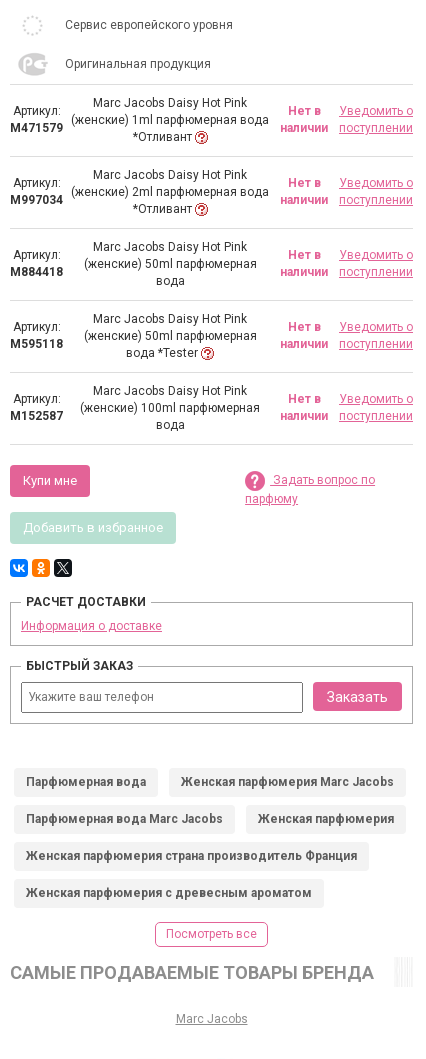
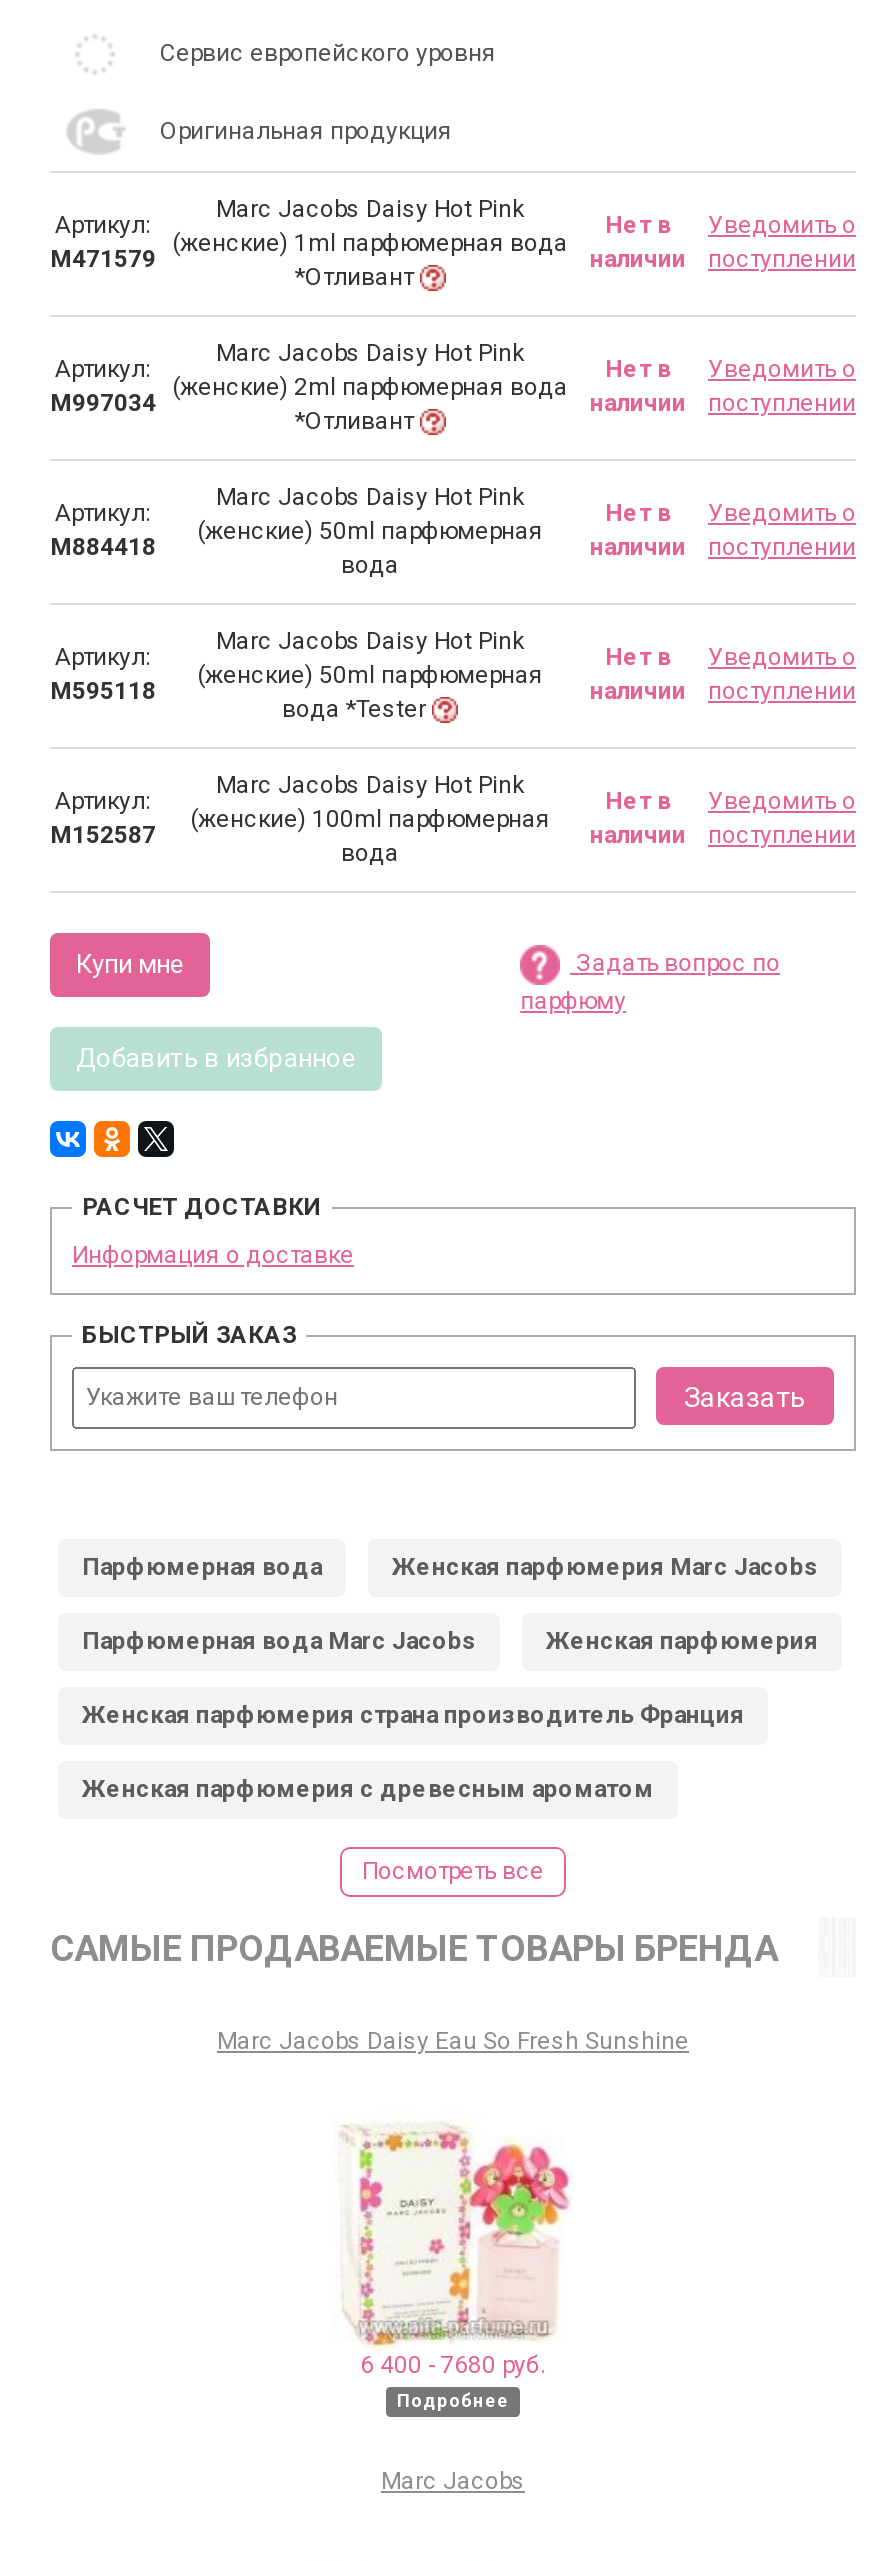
none -> [217,2027,689,2055] Marc Jacobs Daisy Eau So Fresh Sunshine
none -> [340,2121,570,2411] [image] | 6 400 - 7680 руб. | Подробнее

